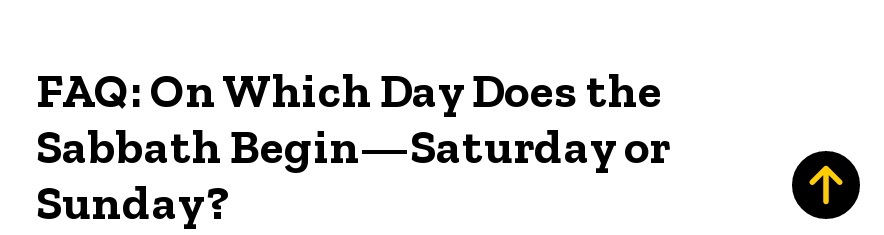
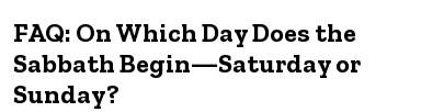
[790,149,862,221] [image] -> none

